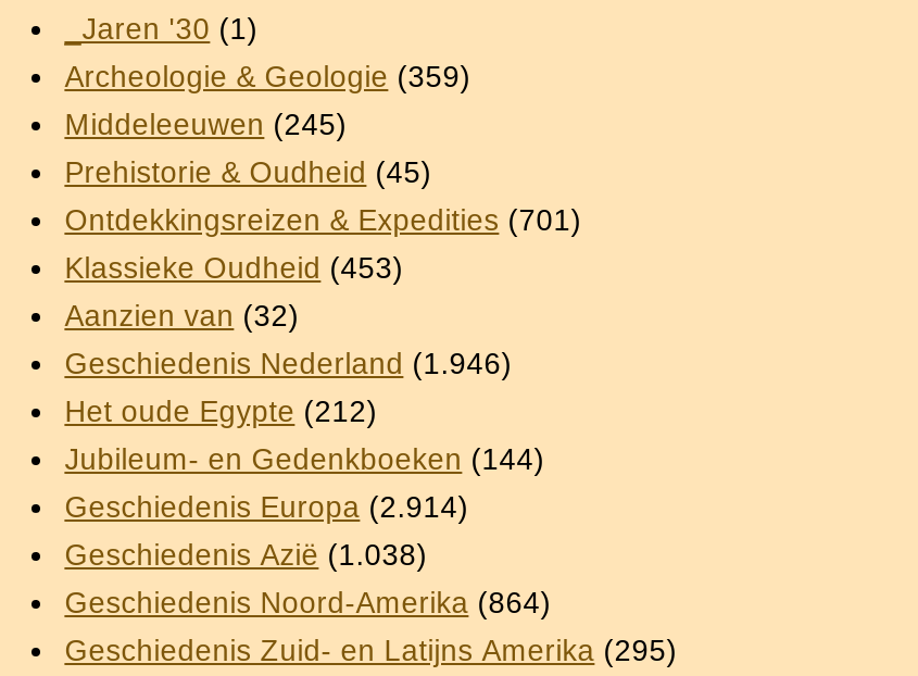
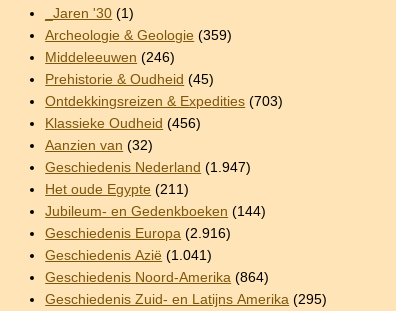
[65,108,347,141] Middeleeuwen (245) -> [45,50,175,65] Middeleeuwen (246)
[65,204,582,236] Ontdekkingsreizen & Expedities (701) -> [45,94,283,109] Ontdekkingsreizen & Expedities (703)
[65,251,403,284] Klassieke Oudheid (453) -> [45,116,201,131] Klassieke Oudheid (456)
[65,347,512,380] Geschiedenis Nederland (1.946) -> [45,160,251,175] Geschiedenis Nederland (1.947)
[65,395,377,428] Het oude Egypte (212) -> [45,182,189,197] Het oude Egypte (211)
[65,491,469,523] Geschiedenis Europa (2.914) -> [45,226,231,241] Geschiedenis Europa (2.916)
[65,538,427,571] Geschiedenis Azië (1.038) -> [45,248,212,263] Geschiedenis Azië (1.041)

